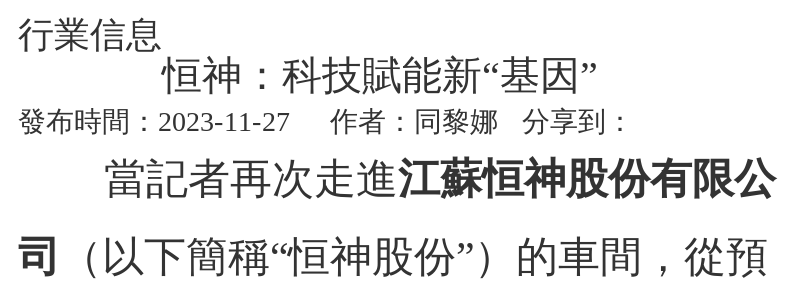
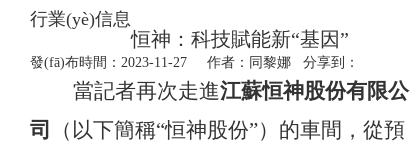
[18,15,162,55] 行業信息 -> [30,9,131,29] 行業(yè)信息
[18,107,642,137] 發布時間：2023-11-27 作者：同黎娜 分享到： -> [30,55,363,70] 發(fā)布時間：2023-11-27 作者：同黎娜 分享到：

